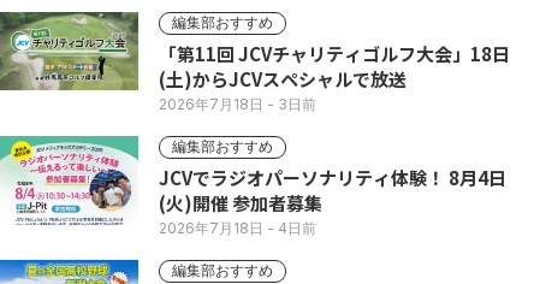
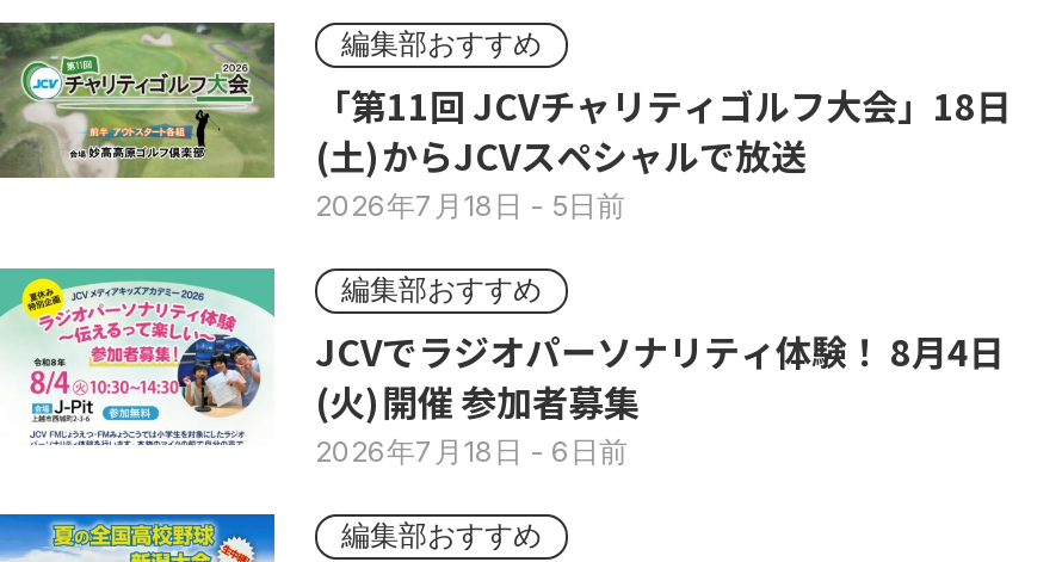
[159,95,316,113] 2026年7月18日- 3日前 -> [315,188,625,223] 2026年7月18日- 5日前
[159,219,316,237] 2026年7月18日- 4日前 -> [315,433,628,469] 2026年7月18日- 6日前

